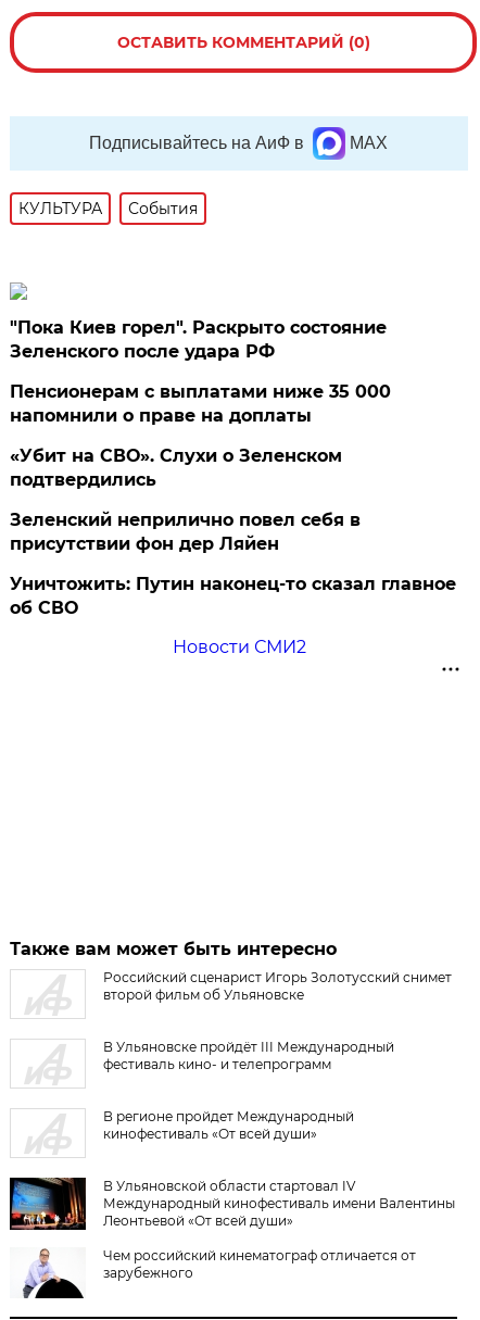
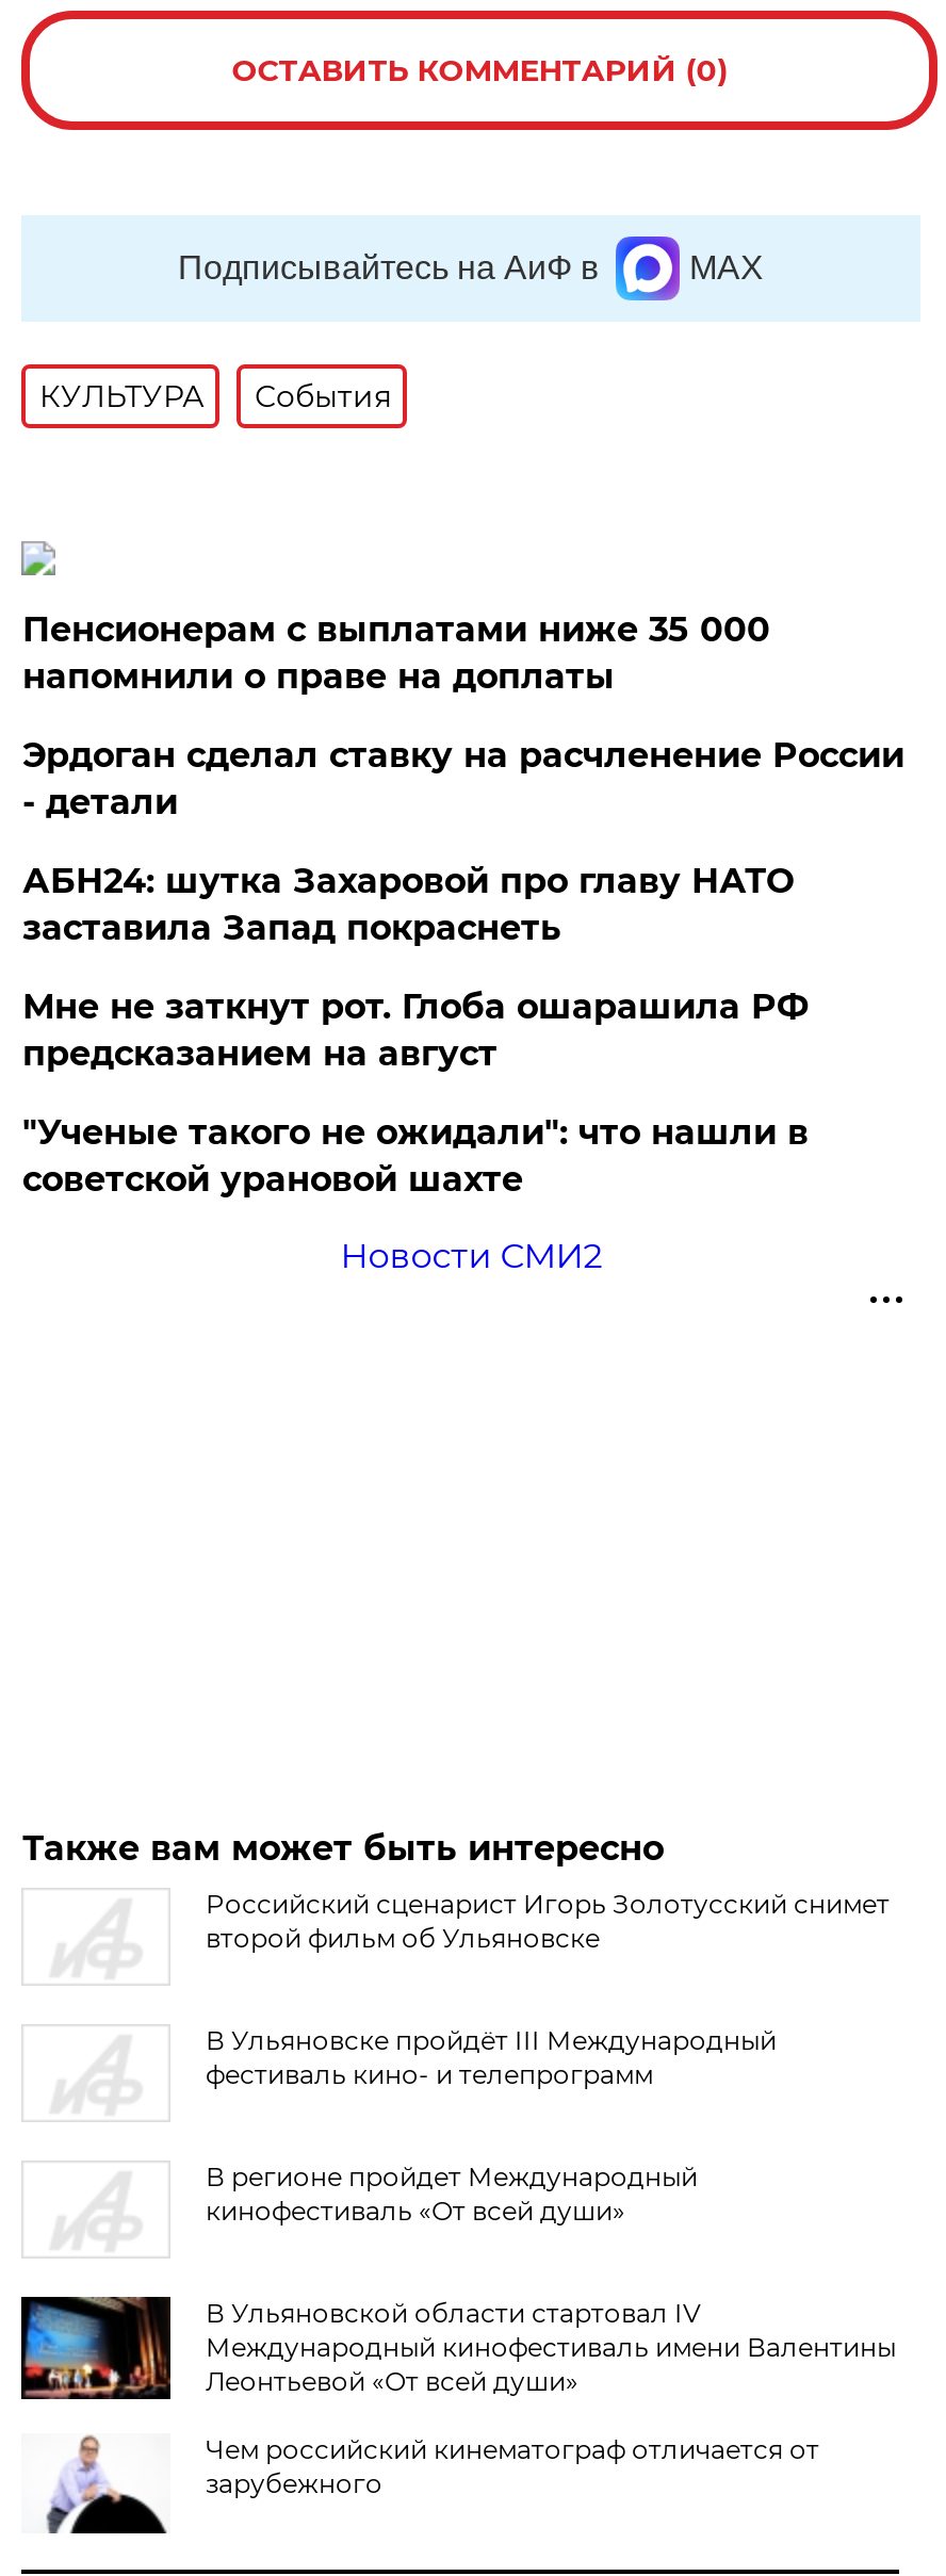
[10,317,387,362] "Пока Киев горел". Раскрыто состояние | Зеленского после удара РФ -> none
moved [10,381,391,426] -> [22,609,770,697]: Пенсионерам с выплатами ниже 35 000 | напомнили о праве на доплаты
[10,445,457,618] «Убит на СВО». Слухи о Зеленском | подтвердились | Зеленский неприлично повел cебя в | присутствии фон дер Ляйен | Уничтожить: Путин наконец-то сказал главное | об СВО -> [22,735,904,1200] Эрдоган сделал ставку на расчленение России | - детали | АБН24: шутка Захаровой про главу НАТО | заставила Запад покраснеть | Мне не заткнут рот. Глоба ошарашила РФ | предсказанием на август | "Ученые такого не ожидали": что нашли в | советской урановой шахте

